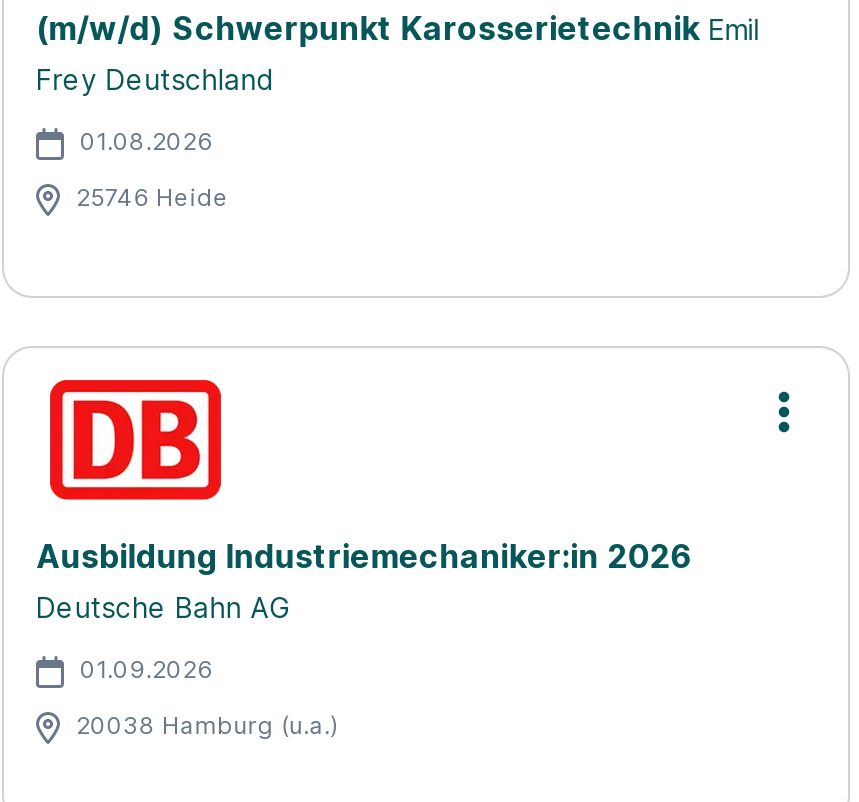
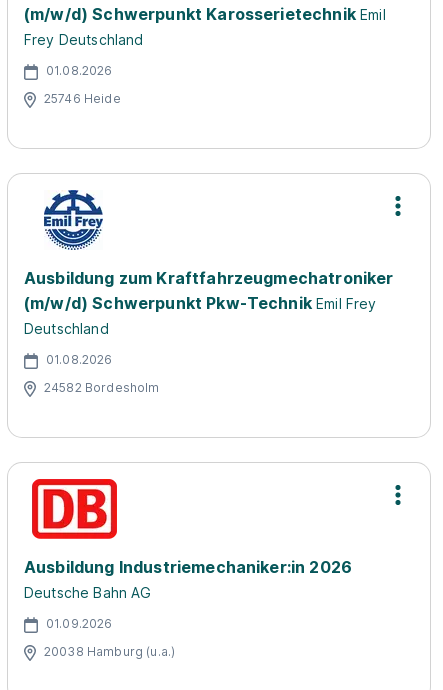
none -> [24,189,394,394] [image] | Ausbildung zum Kraftfahrzeugmechatroniker | (m/w/d) Schwerpunkt Pkw-Technik Emil Frey | Deutschland | 01.08.2026 | 24582 Bordesholm

